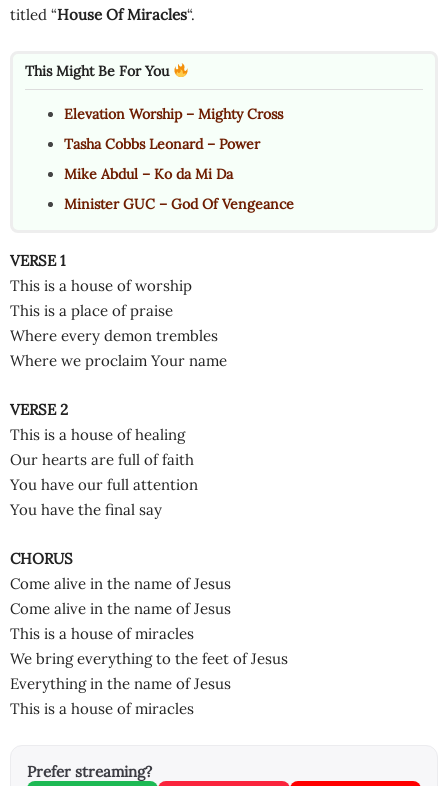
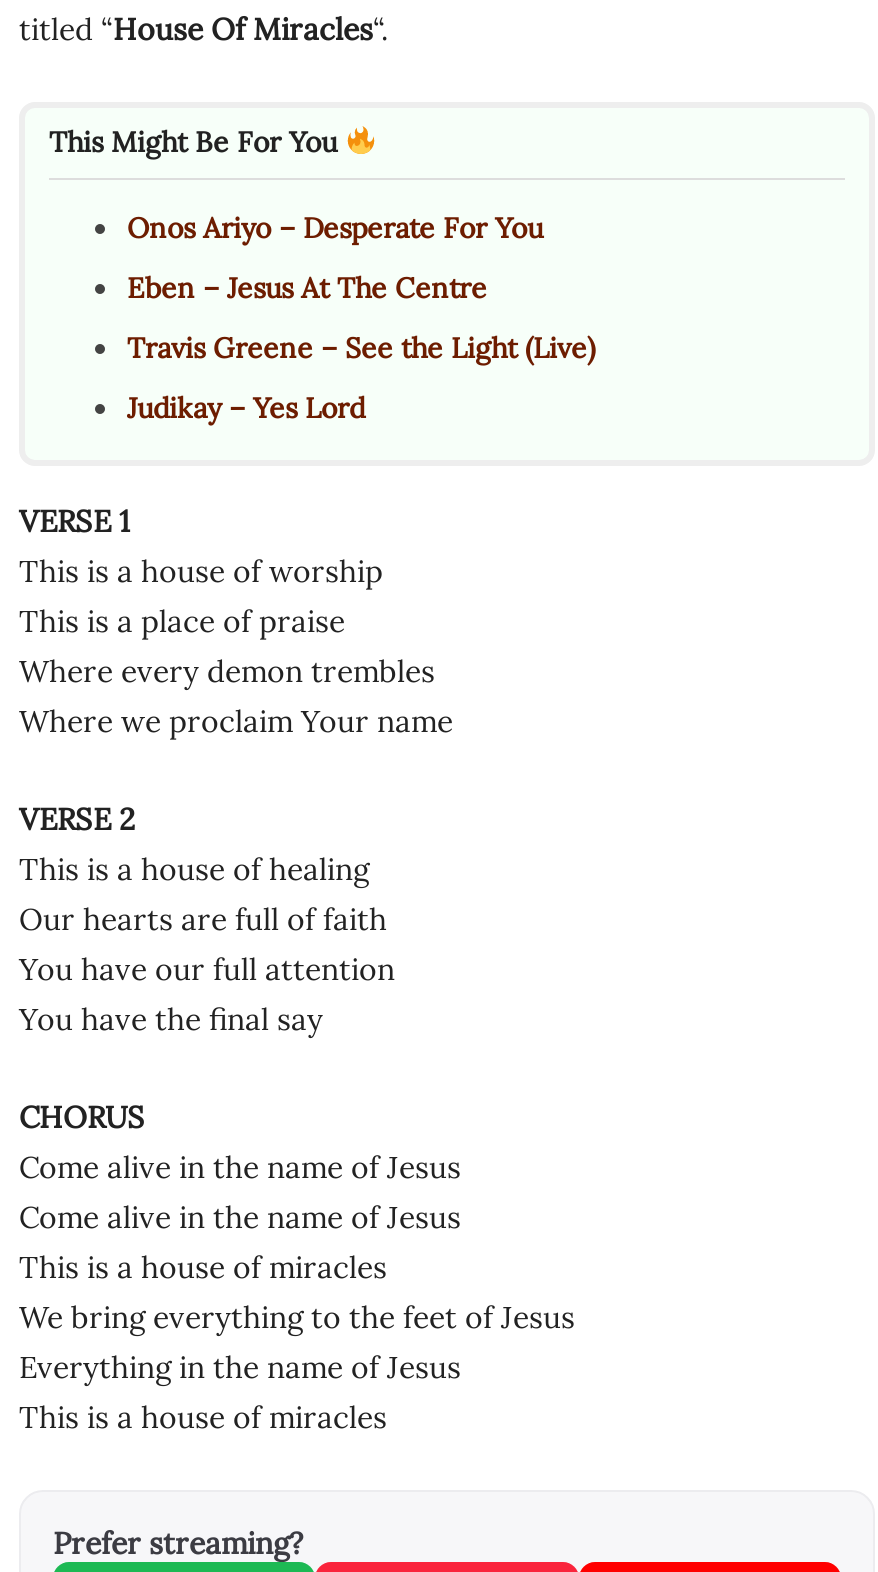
[64,105,283,123] Elevation Worship – Mighty Cross -> [127,209,543,245] Onos Ariyo – Desperate For You
[64,135,260,153] Tasha Cobbs Leonard – Power -> [127,269,487,305] Eben – Jesus At The Centre
[64,165,233,183] Mike Abdul – Ko da Mi Da -> [127,329,595,365] Travis Greene – See the Light (Live)
[64,195,294,213] Minister GUC – God Of Vengeance -> [127,389,365,425] Judikay – Yes Lord

